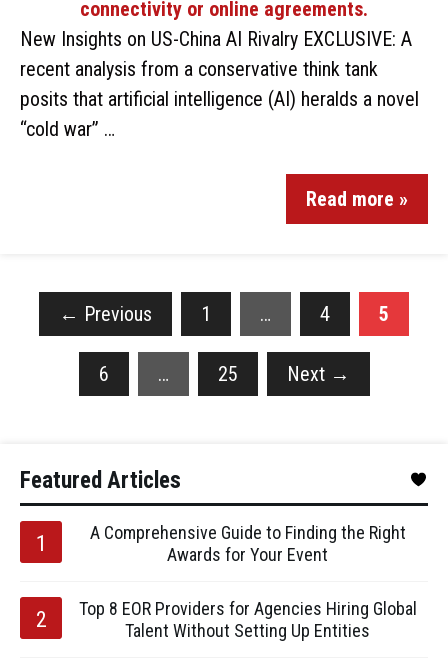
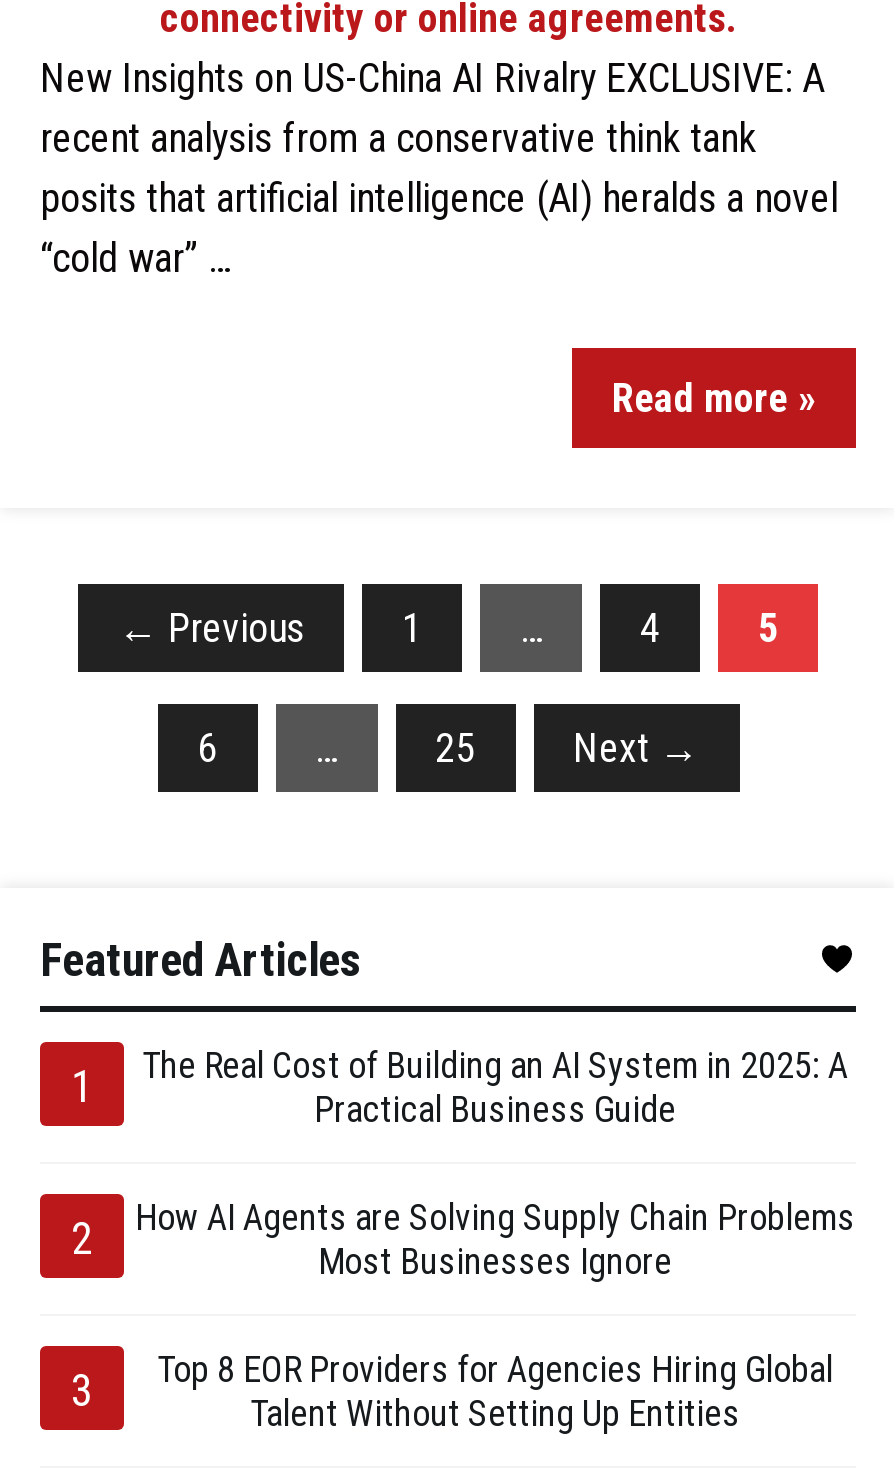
[89,522,405,565] A Comprehensive Guide to Finding the Right | Awards for Your Event -> [135,1044,855,1282] The Real Cost of Building an AI System in 2025: A | Practical Business Guide | How AI Agents are Solving Supply Chain Problems | Most Businesses Ignore

